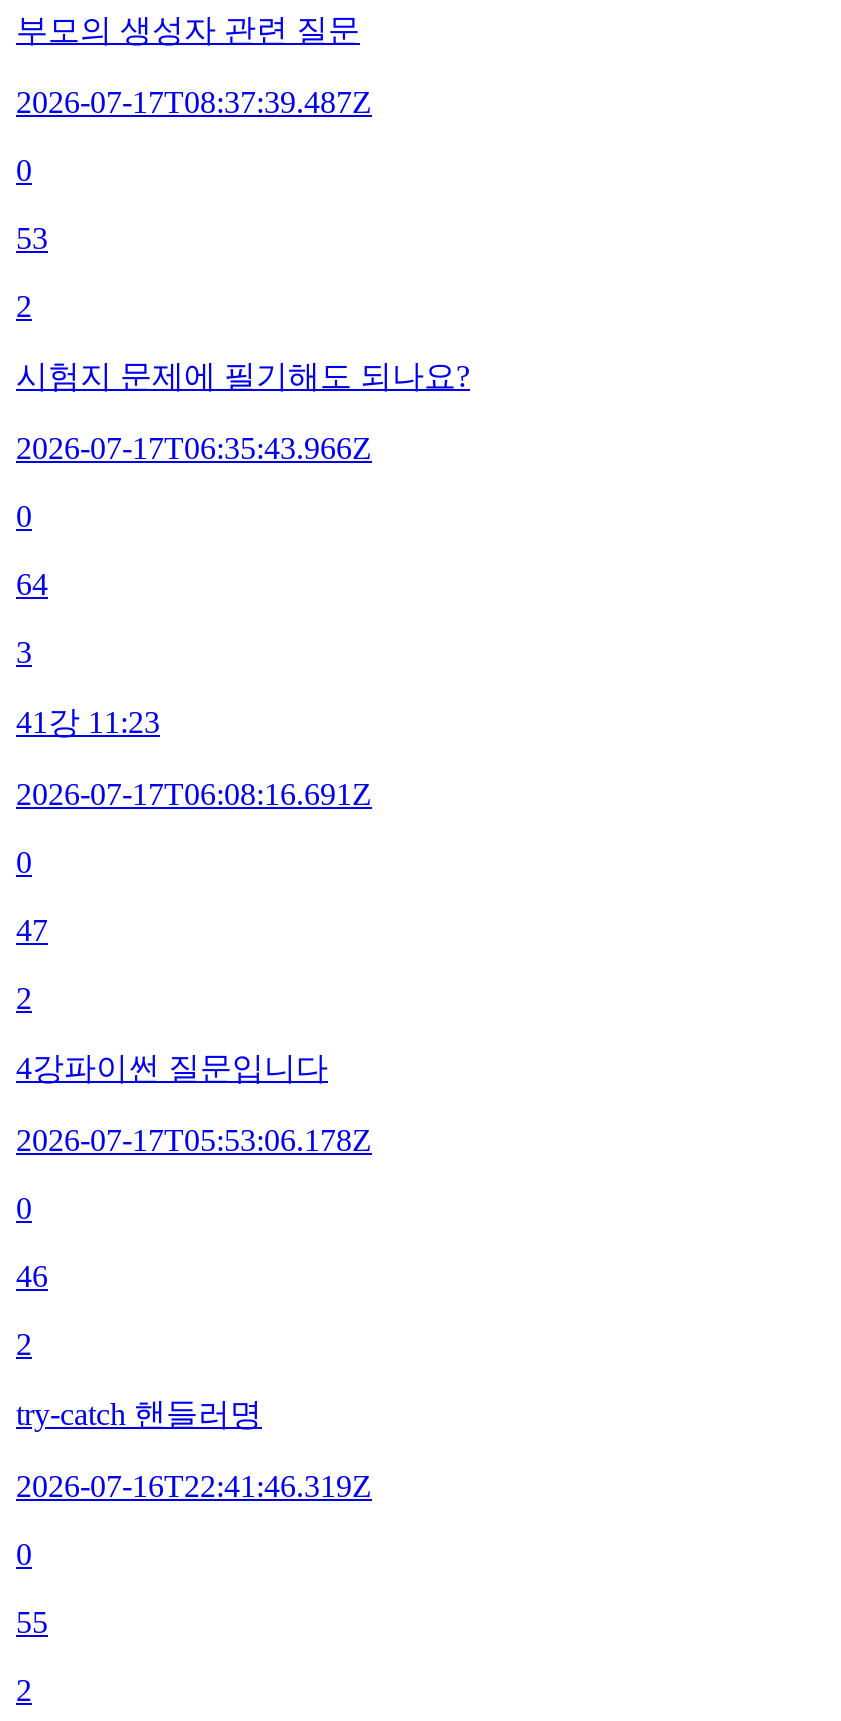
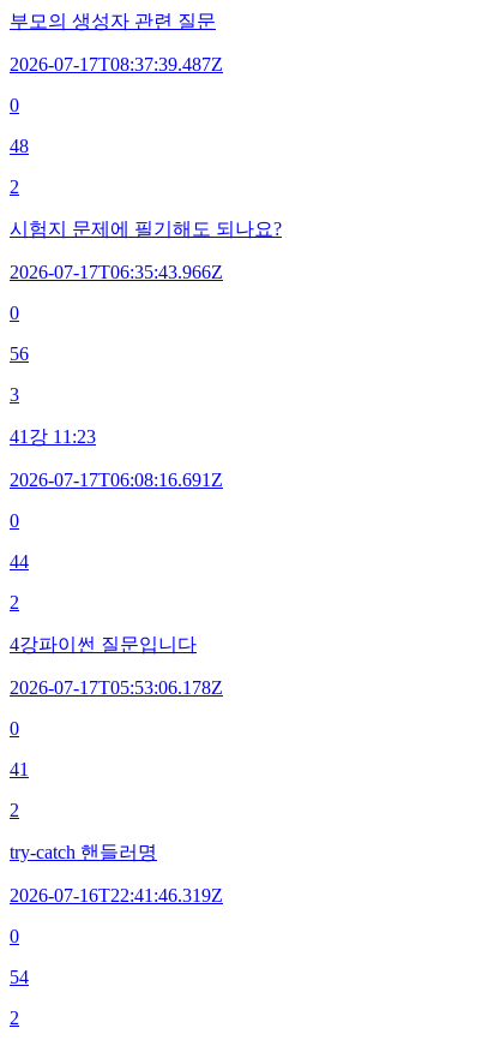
[16,221,48,255] 53 -> [10,136,29,156] 48
[16,567,48,601] 64 -> [10,343,29,364] 56
[16,913,48,947] 47 -> [10,551,29,572] 44
[16,1259,48,1293] 46 -> [10,759,29,779] 41
[16,1605,48,1639] 55 -> [10,967,29,987] 54

